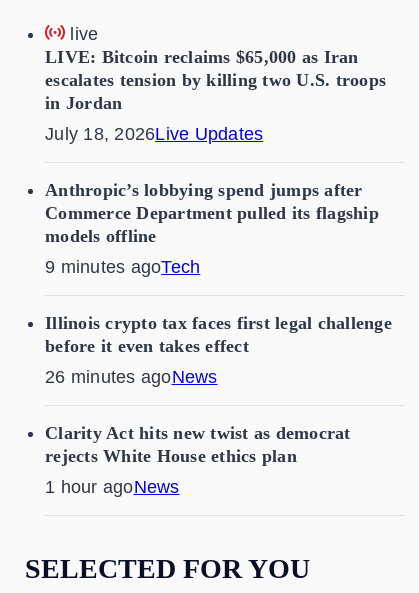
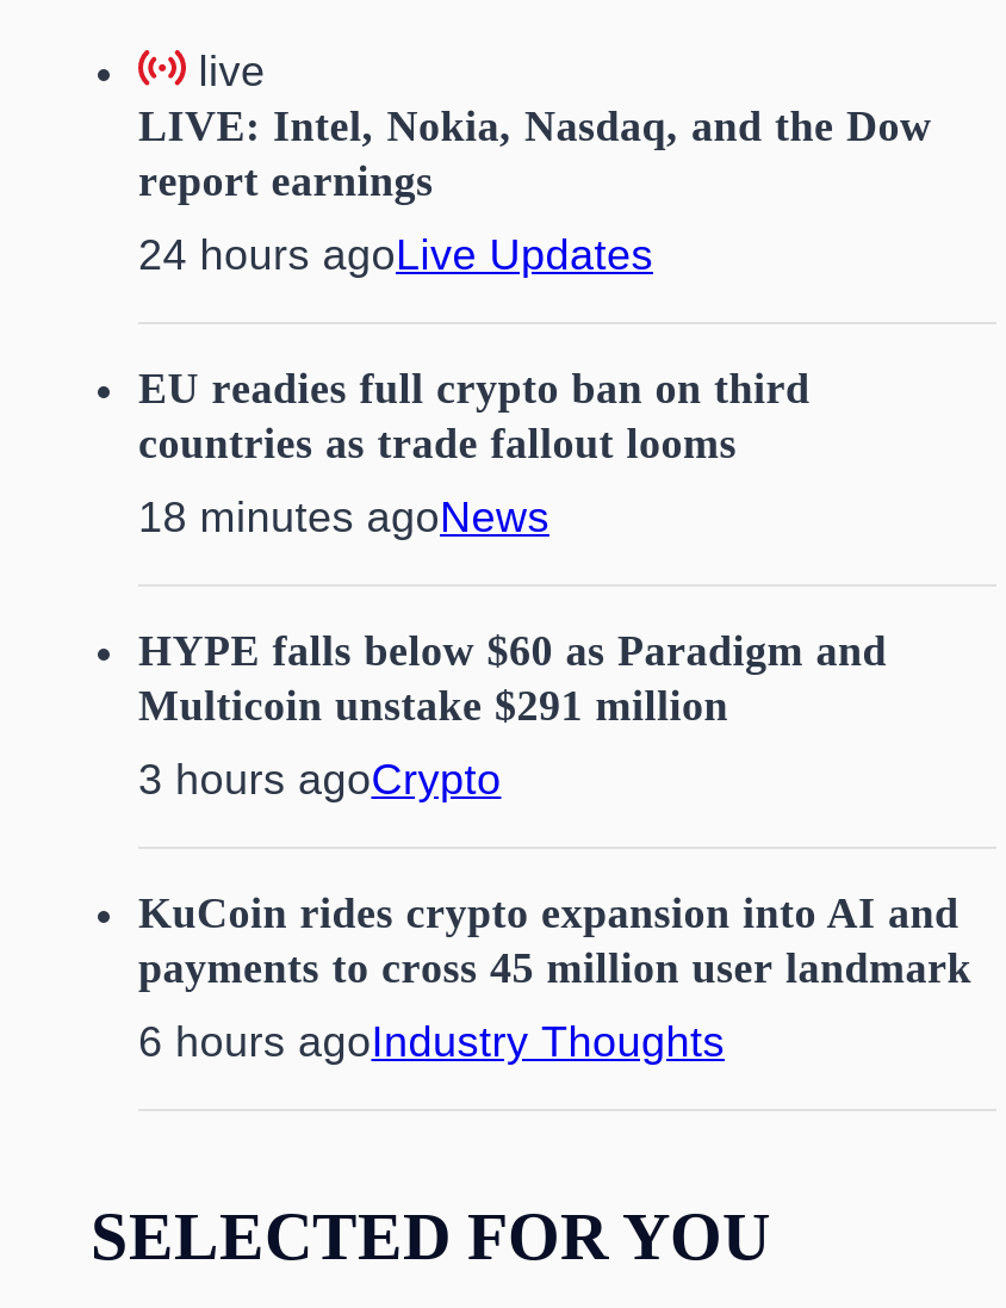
[45,47,386,113] LIVE: Bitcoin reclaims $65,000 as Iran | escalates tension by killing two U.S. troops | in Jordan -> [138,103,932,205] LIVE: Intel, Nokia, Nasdaq, and the Dow | report earnings
[45,124,263,144] July 18, 2026Live Updates -> [138,231,653,279] 24 hours agoLive Updates
[45,180,379,246] Anthropic’s lobbying spend jumps after | Commerce Department pulled its flagship | models offline -> [138,365,810,467] EU readies full crypto ban on third | countries as trade fallout looms
[45,257,200,277] 9 minutes agoTech -> [138,494,549,541] 18 minutes agoNews
[45,313,392,356] Illinois crypto tax faces first legal challenge | before it even takes effect -> [138,627,887,730] HYPE falls below $60 as Paradigm and | Multicoin unstake $291 million
[45,367,217,387] 26 minutes agoNews -> [138,756,501,804] 3 hours agoCrypto
[45,423,350,466] Clarity Act hits new twist as democrat | rejects White House ethics plan -> [138,889,971,992] KuCoin rides crypto expansion into AI and | payments to cross 45 million user landmark
[45,477,179,497] 1 hour agoNews -> [138,1018,725,1066] 6 hours agoIndustry Thoughts

